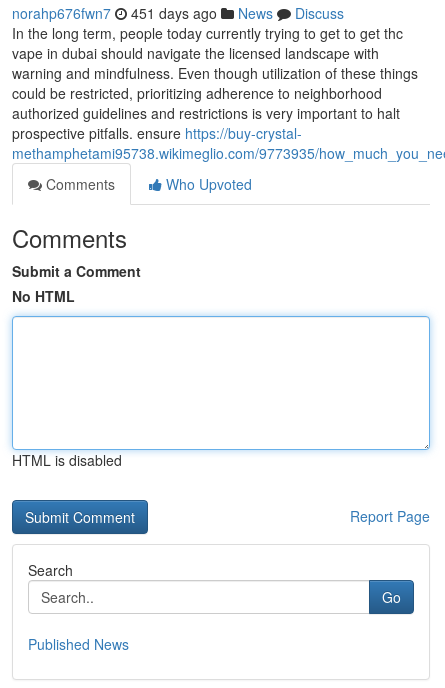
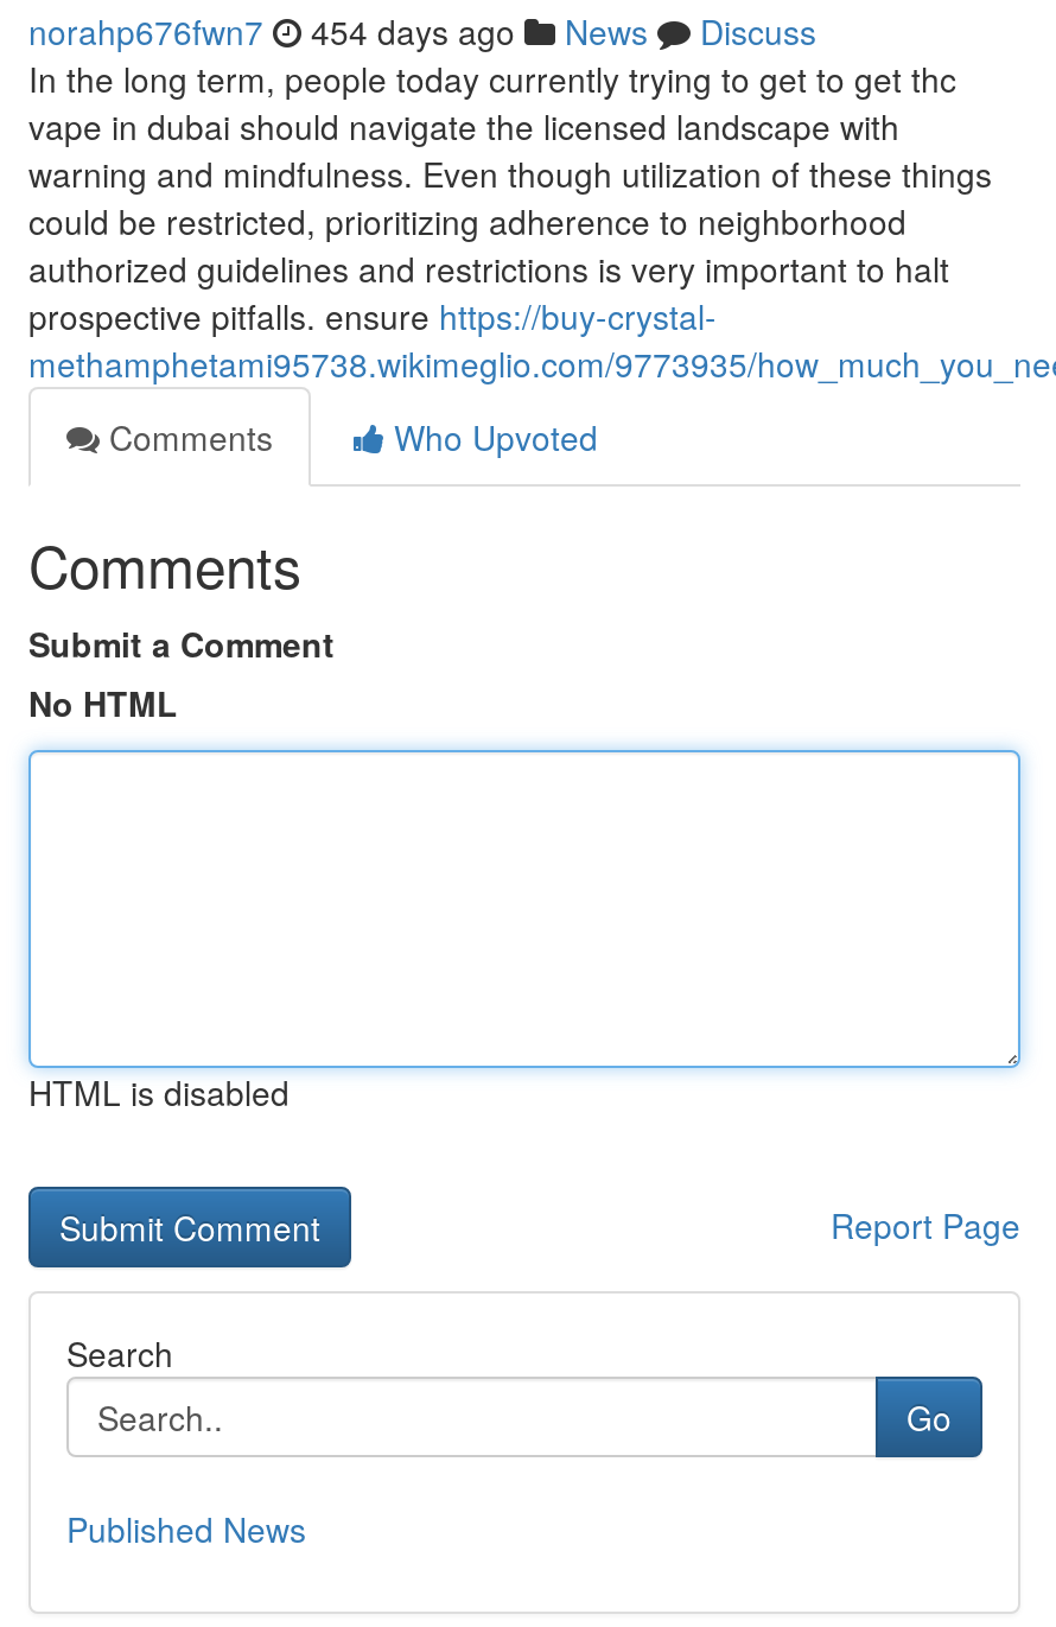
[12,3,344,23] norahp676fwn7 451 days ago News Discuss -> [28,7,816,55] norahp676fwn7 454 days ago News Discuss

